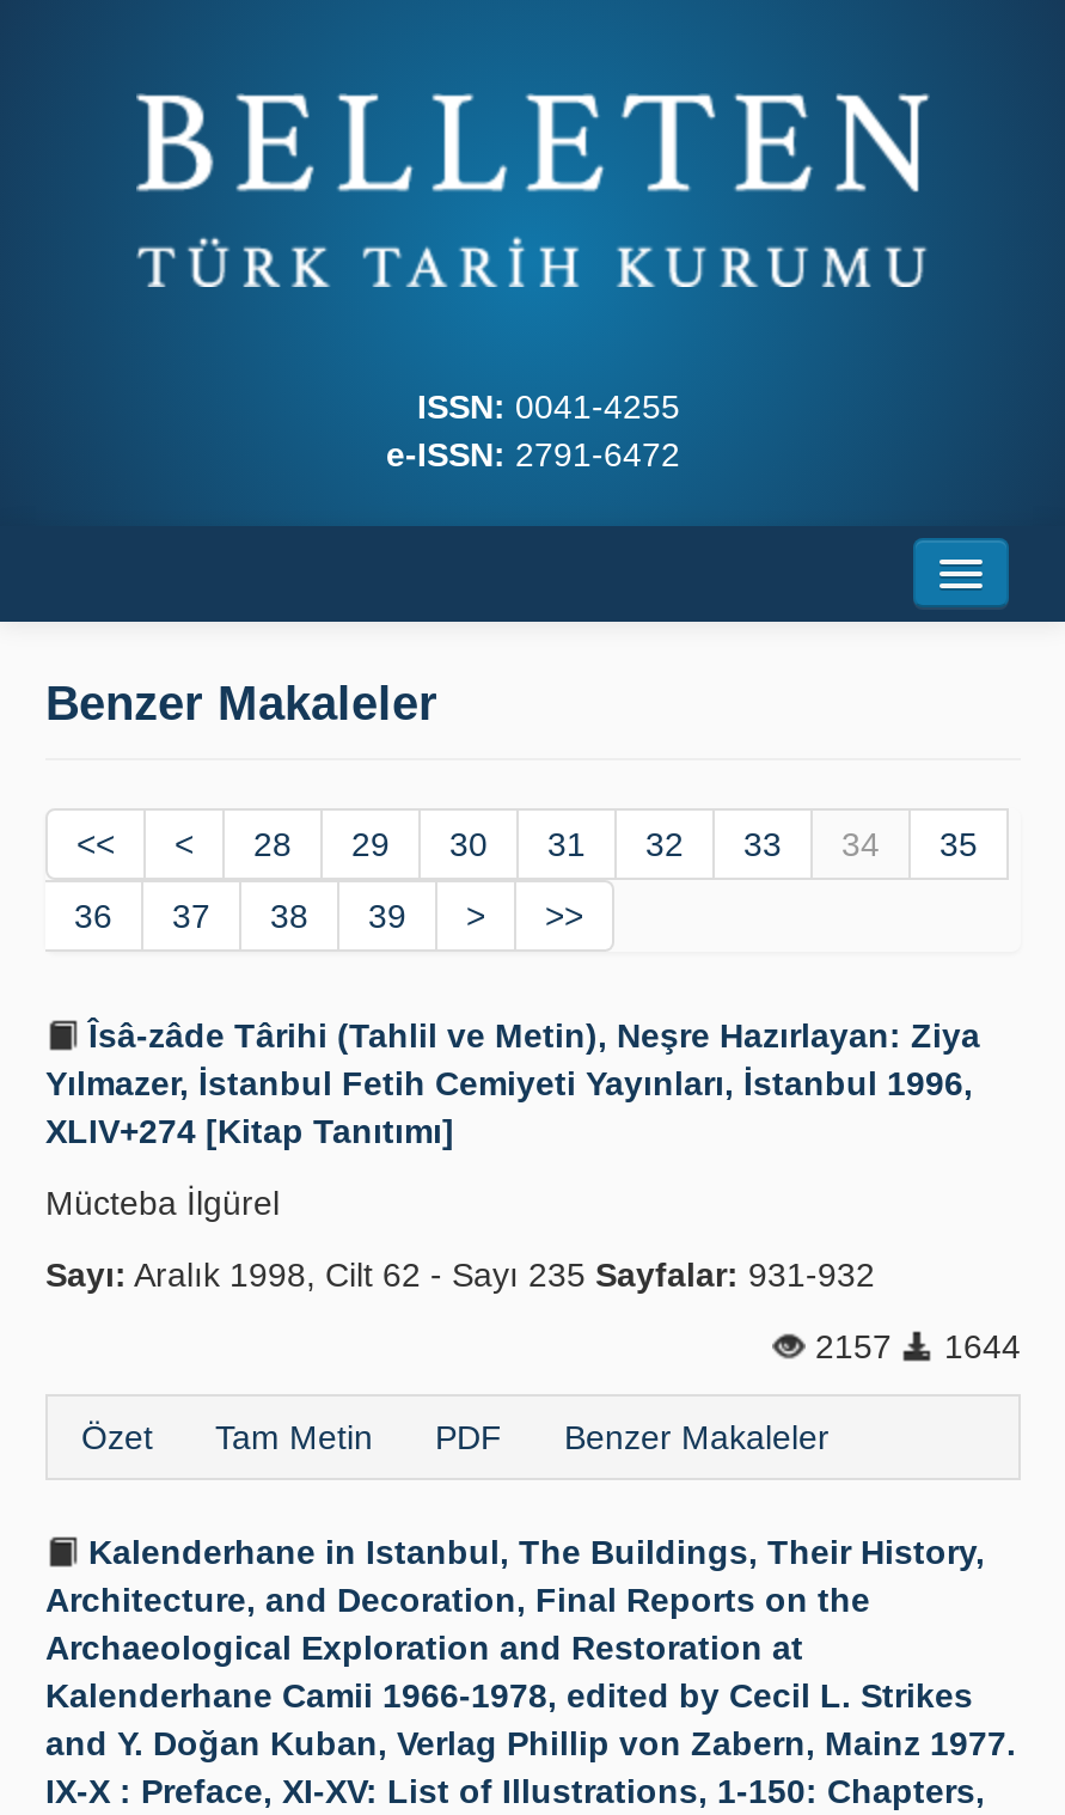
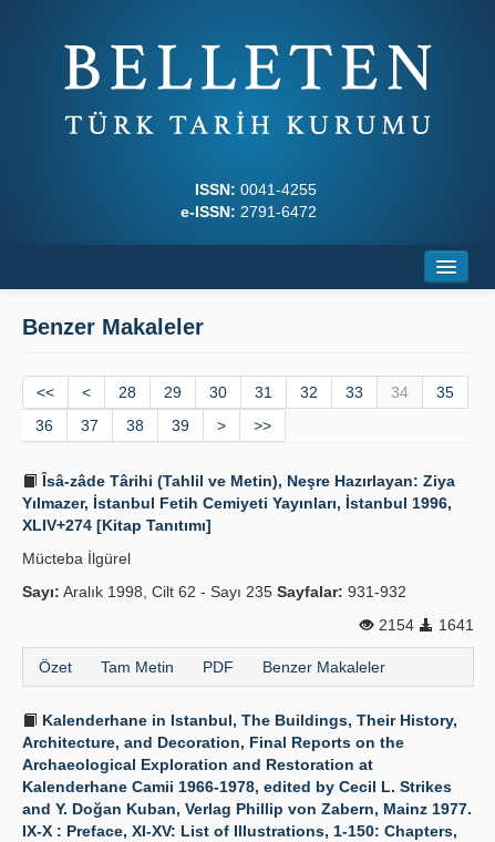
[806,1327,901,1365] 2157 -> [374,616,419,634] 2154
[935,1327,1021,1365] 1644 -> [434,616,474,634] 1641

